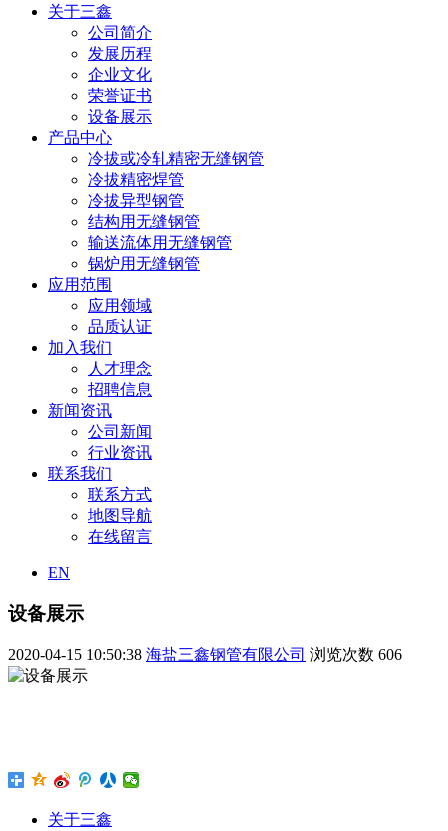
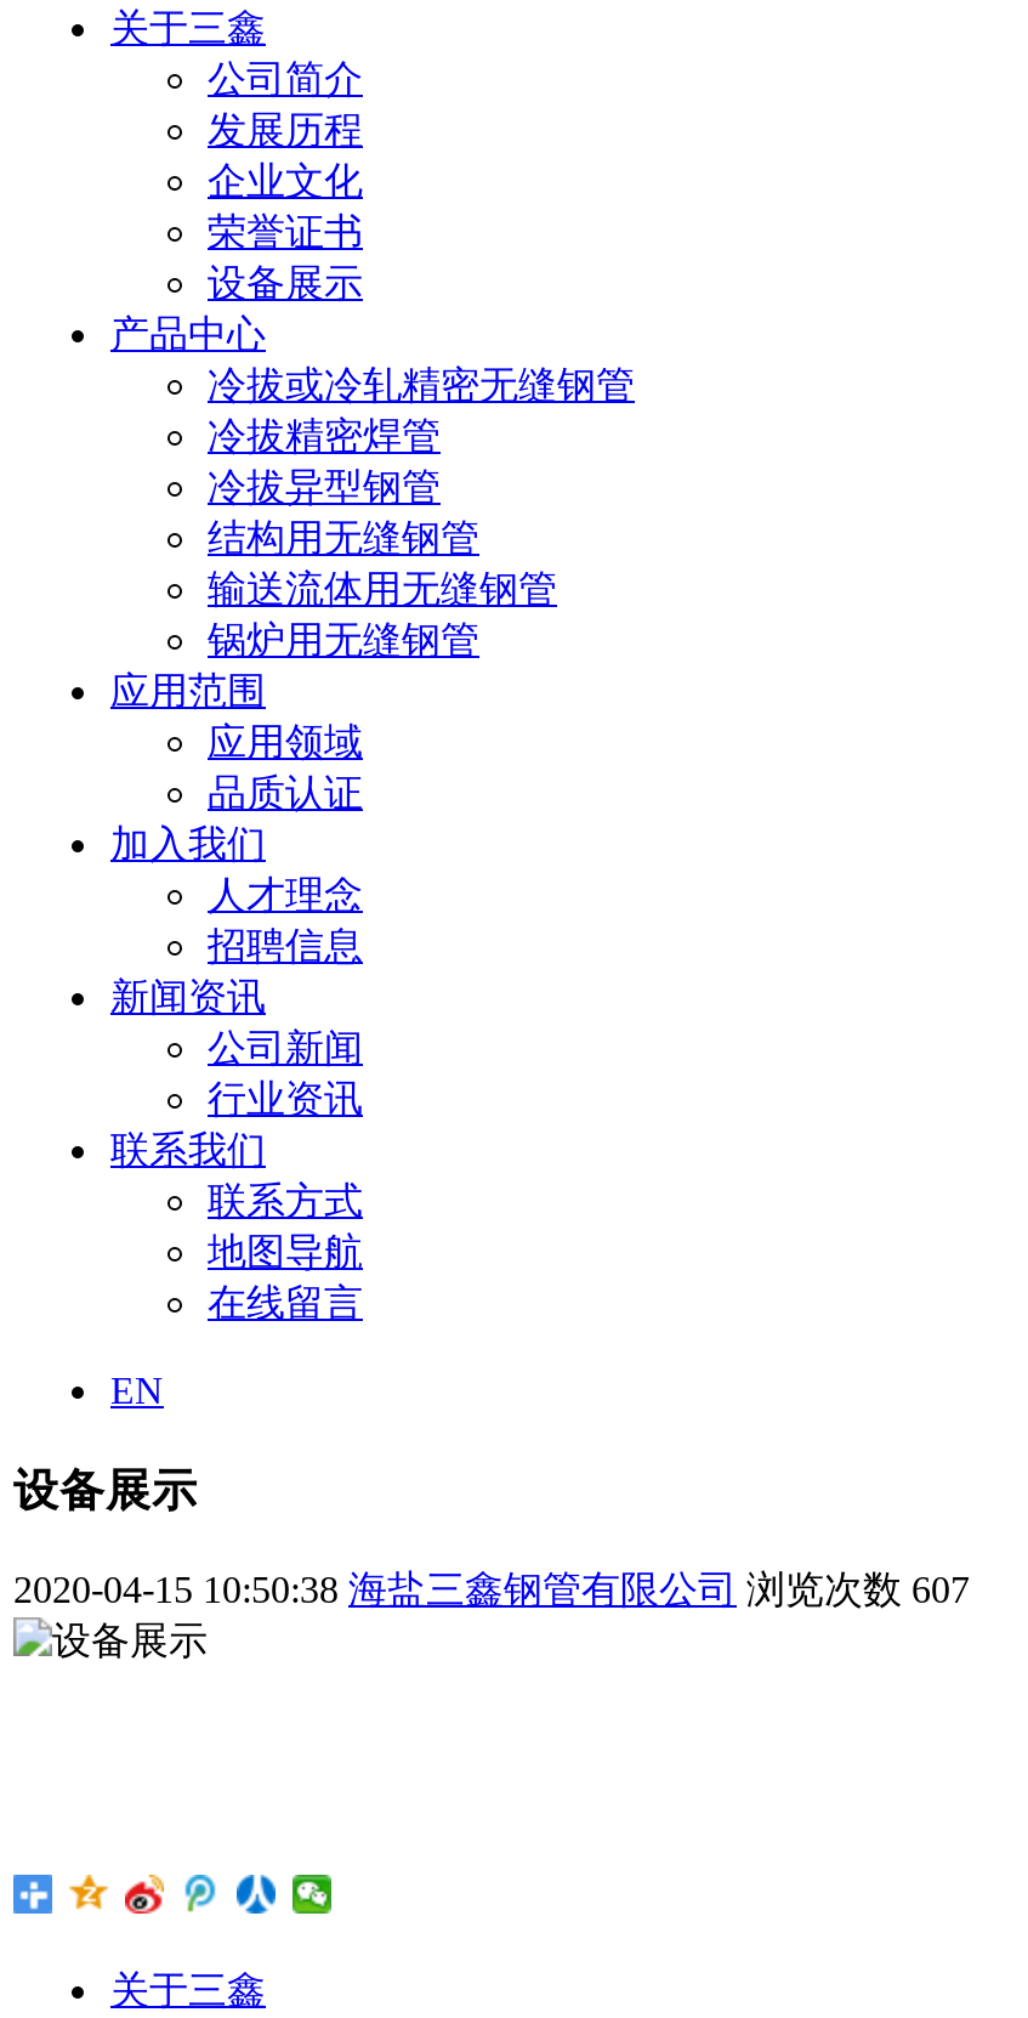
[8,646,402,663] 2020-04-15 10:50:38 海盐三鑫钢管有限公司 浏览次数606 -> [13,1569,970,1611] 2020-04-15 10:50:38 海盐三鑫钢管有限公司 浏览次数607

